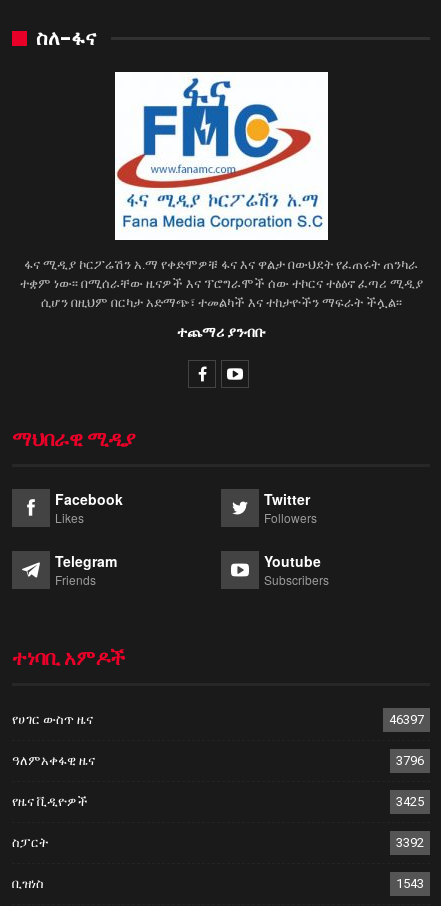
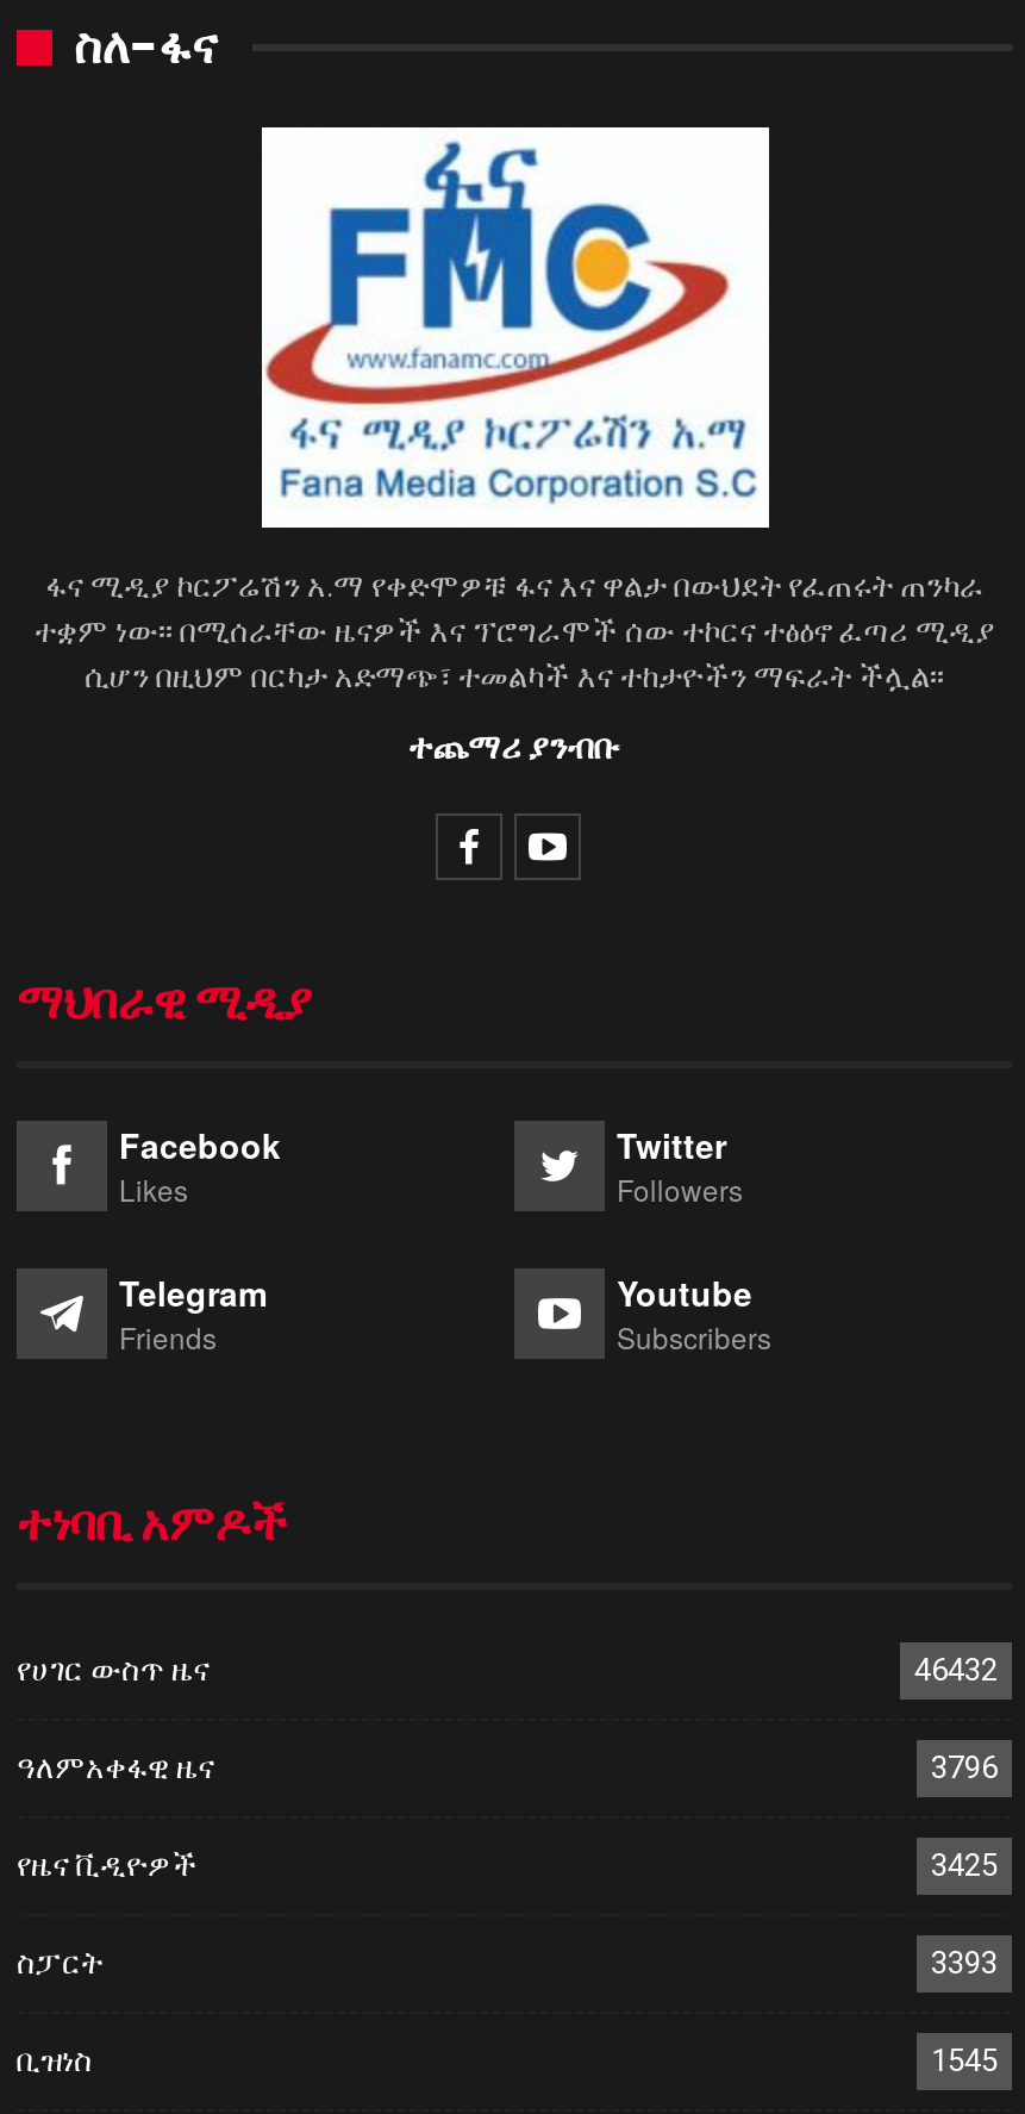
[389,712,424,727] 46397 -> [914,1652,998,1688] 46432
[396,835,424,850] 3392 -> [931,1945,998,1981] 3393
[396,876,424,891] 1543 -> [931,2043,998,2079] 1545

